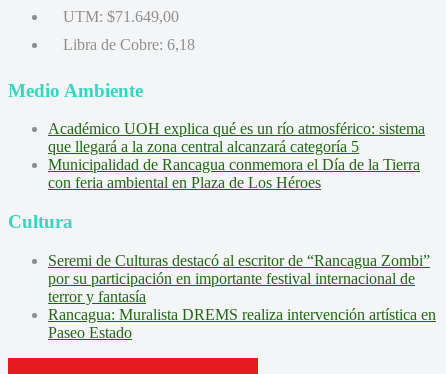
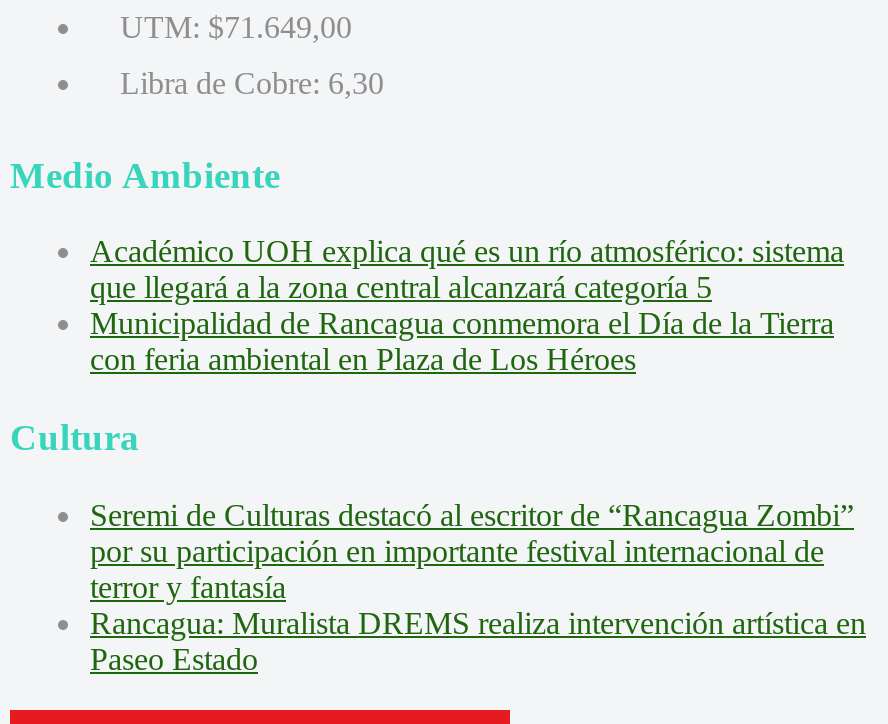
[63,36,195,53] Libra de Cobre: 6,18 -> [120,65,384,99] Libra de Cobre: 6,30

